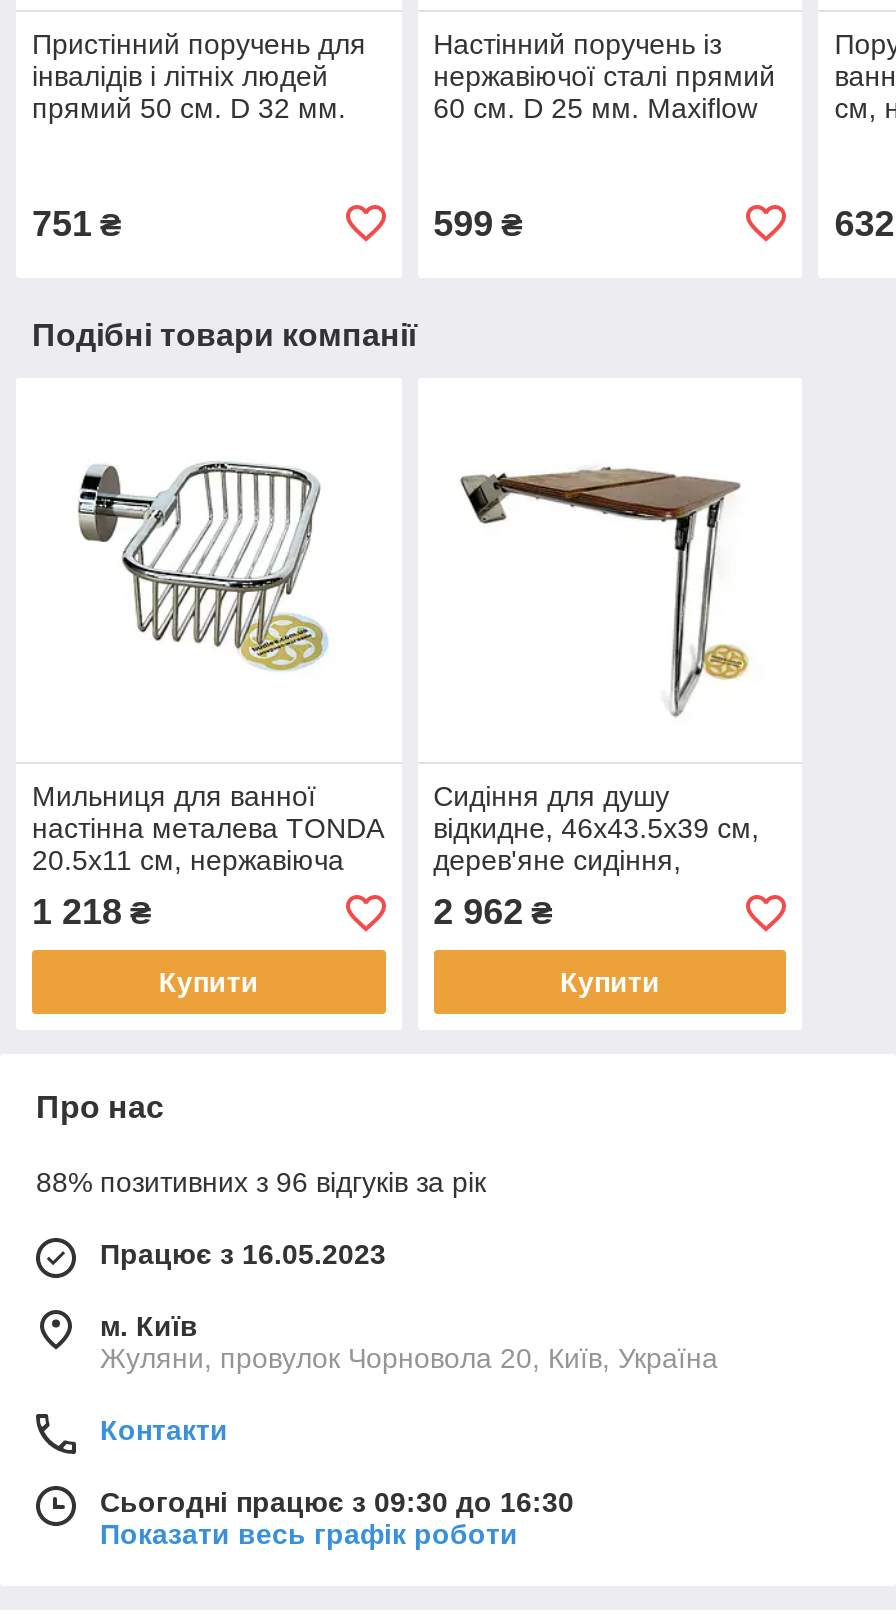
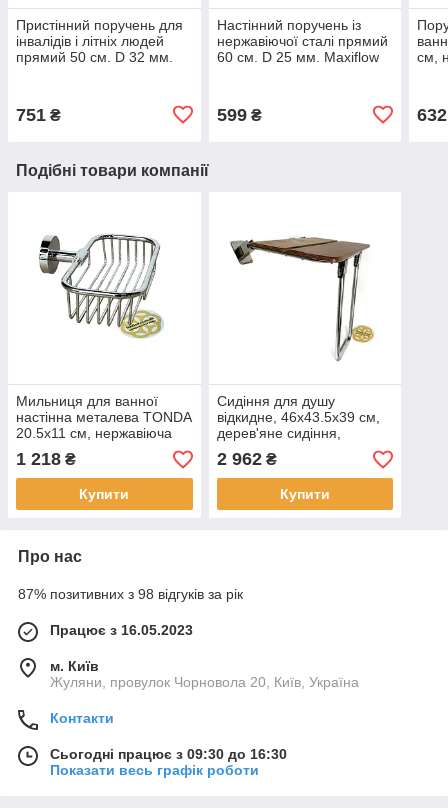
[36,1167,486,1199] 88% позитивних з 96 відгуків за рік -> [18,586,243,602] 87% позитивних з 98 відгуків за рік

